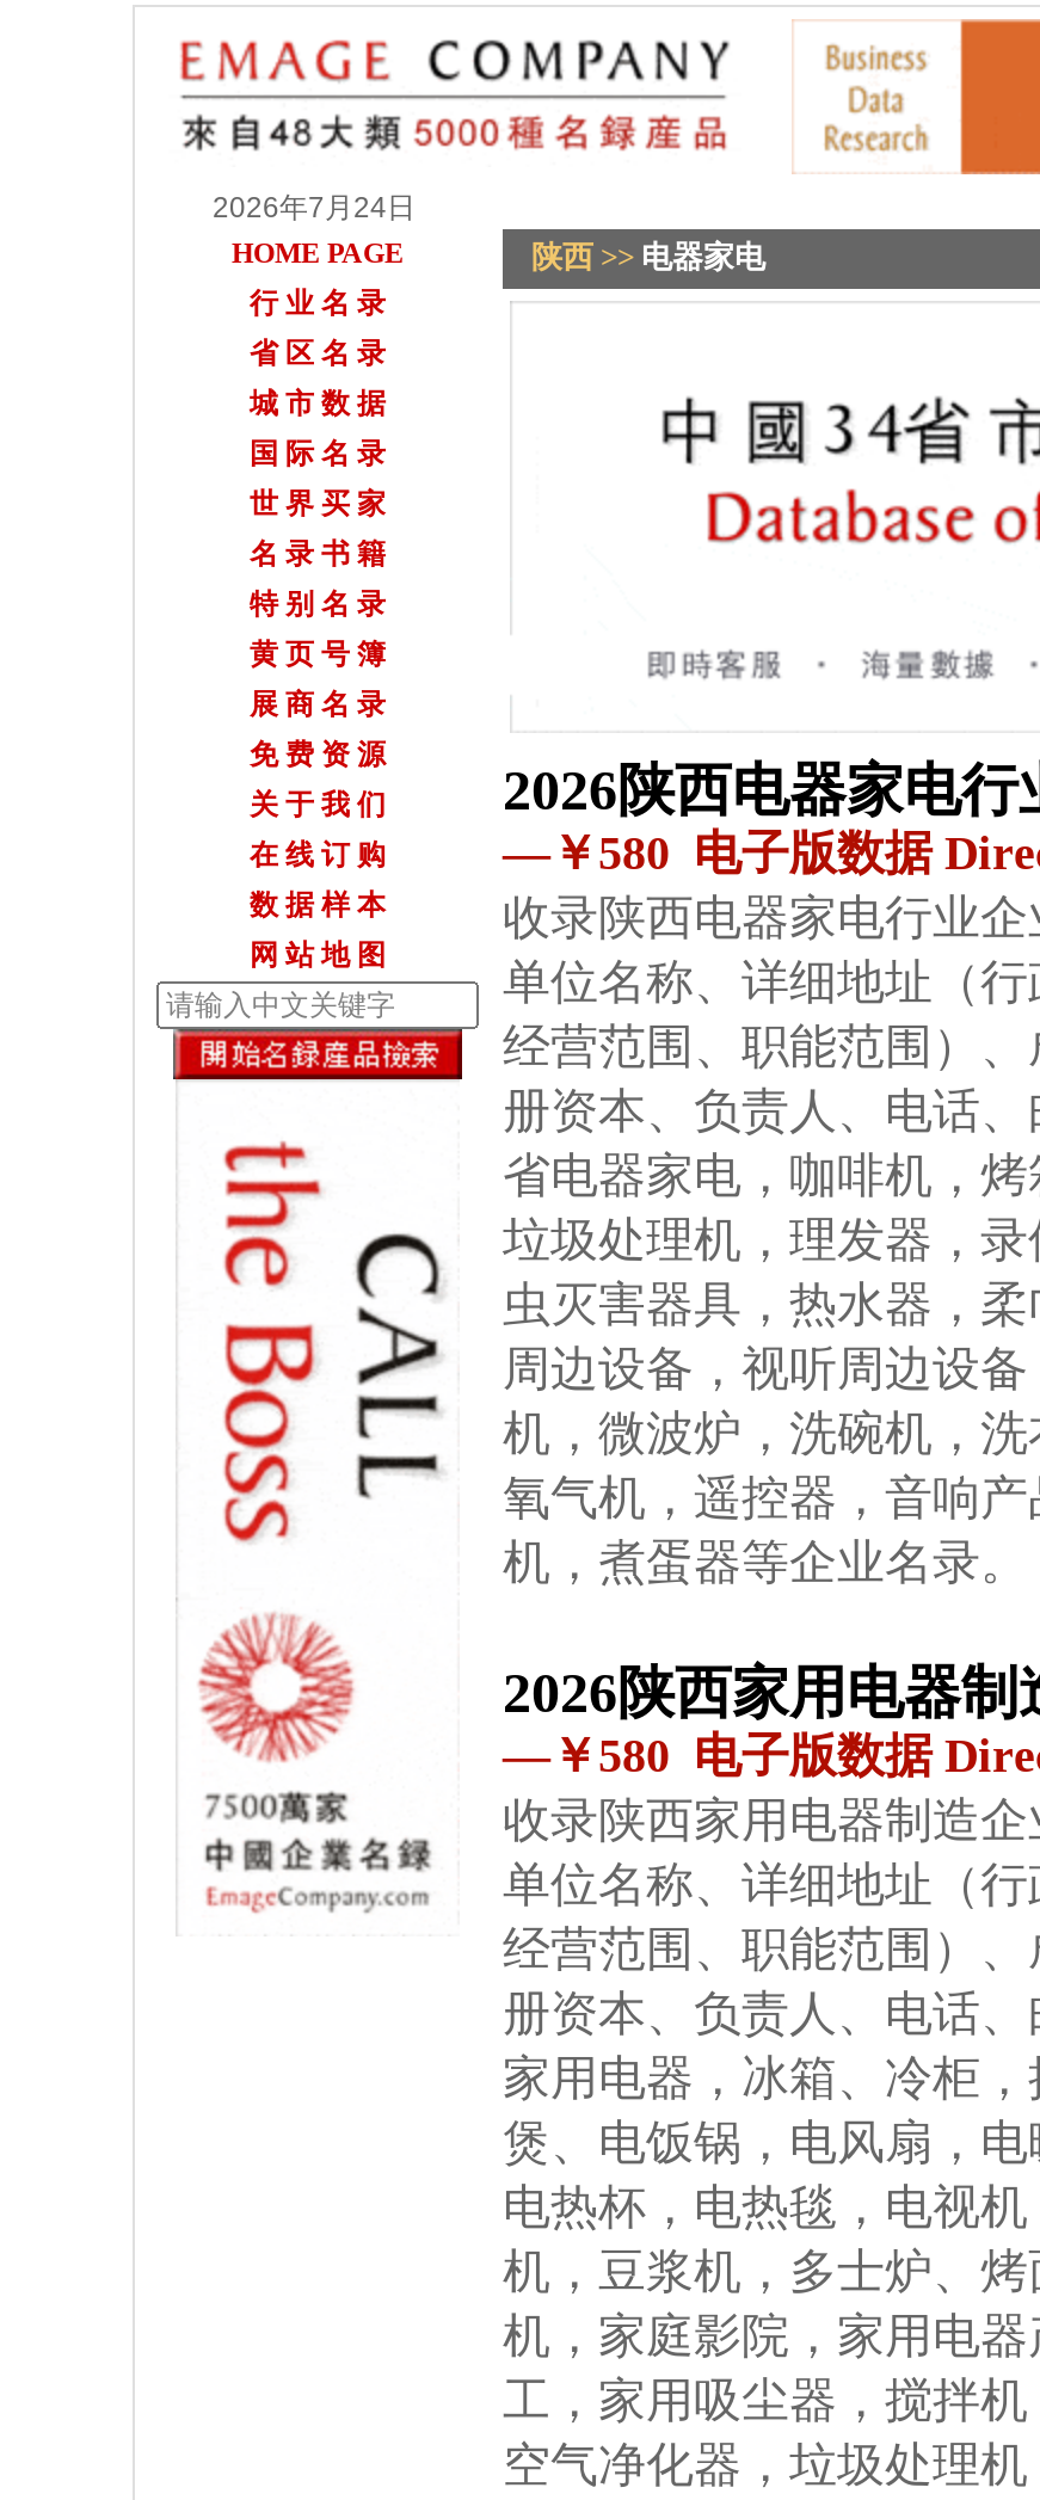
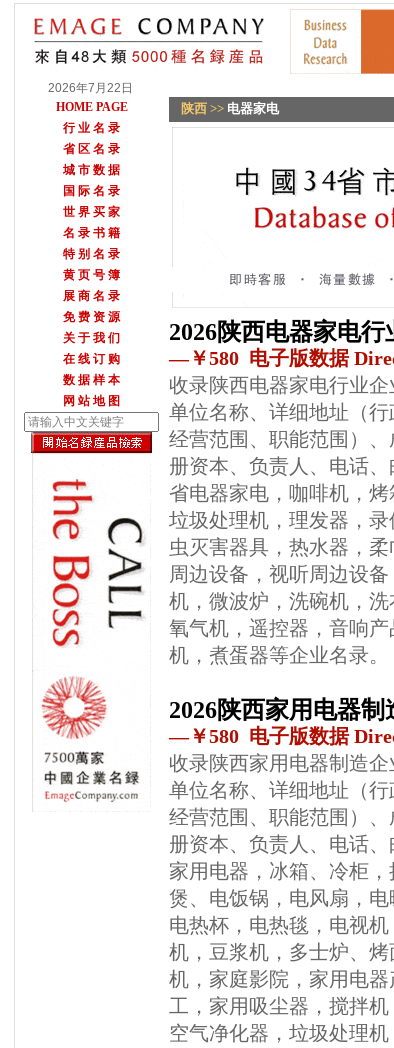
[205,191,416,224] 2026年7月24日 -> [44,81,132,95] 2026年7月22日

